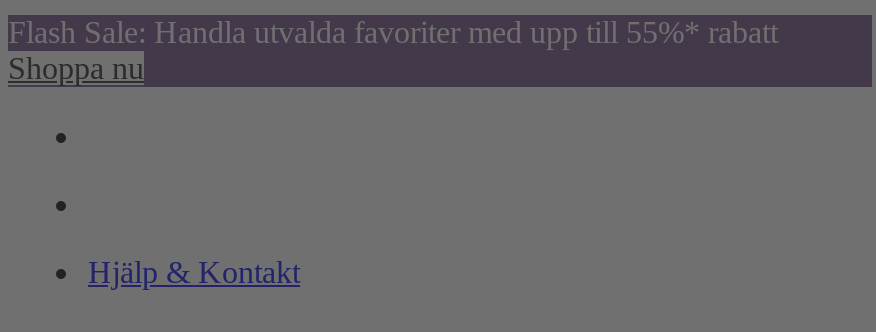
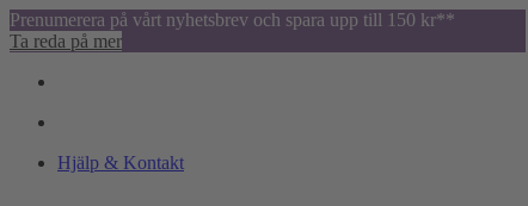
[8,15,778,85] Flash Sale: Handla utvalda favoriter med upp till 55%* rabatt | Shoppa nu -> [10,10,455,51] Prenumerera på vårt nyhetsbrev och spara upp till 150 kr** | Ta reda på mer

